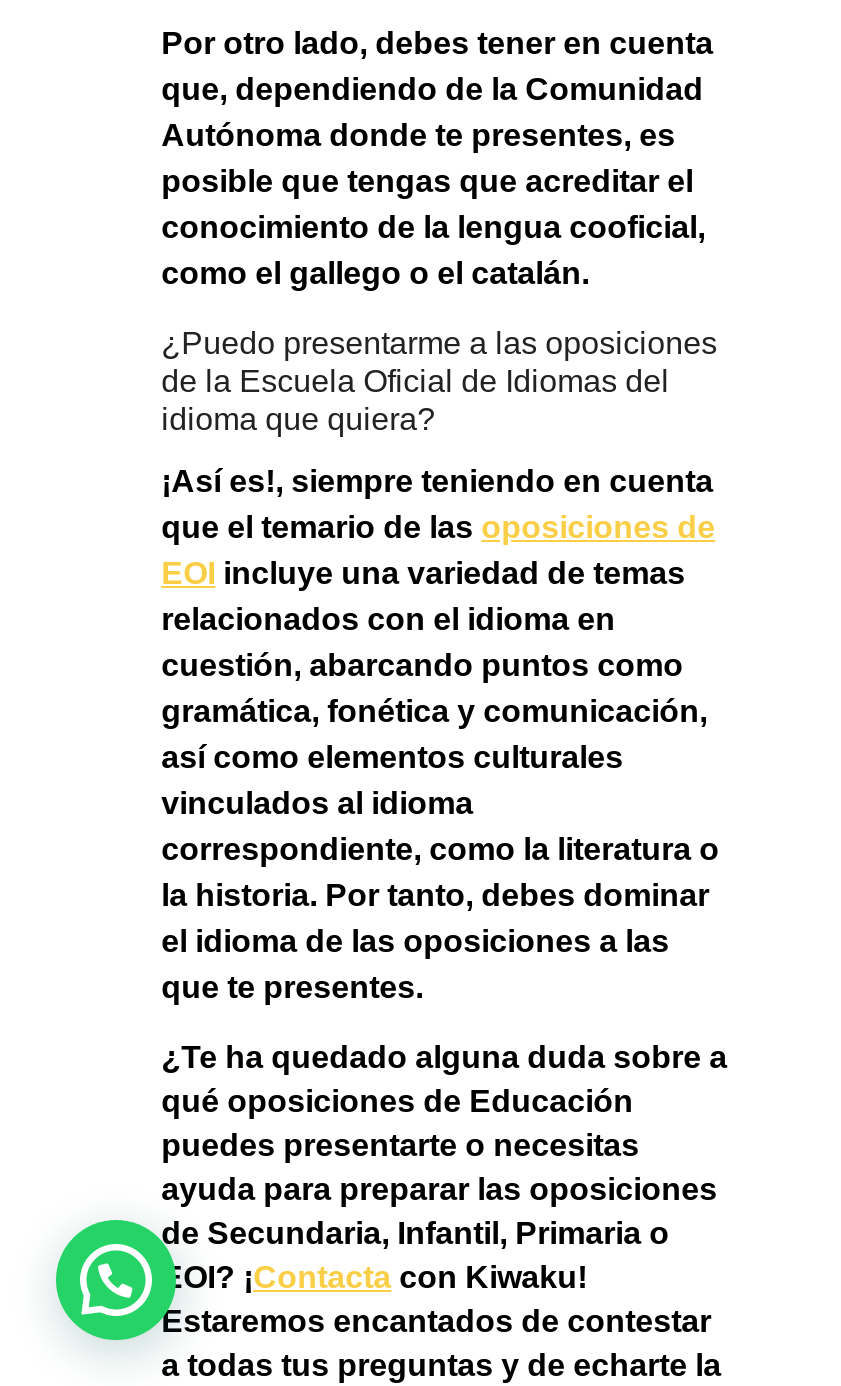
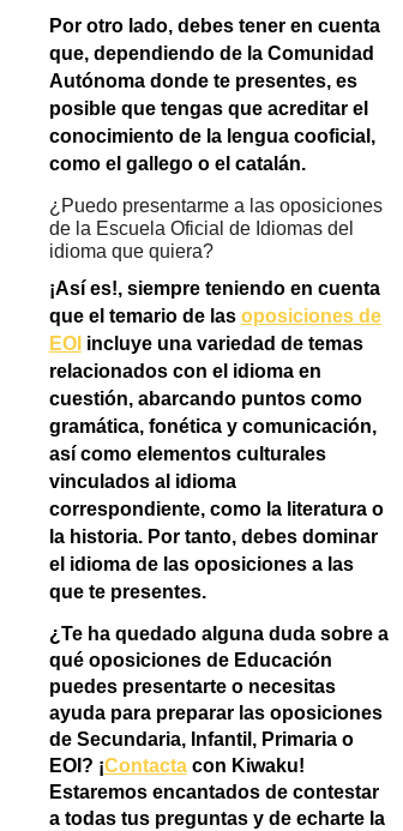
[52,1216,154,1354] [image] -> none

